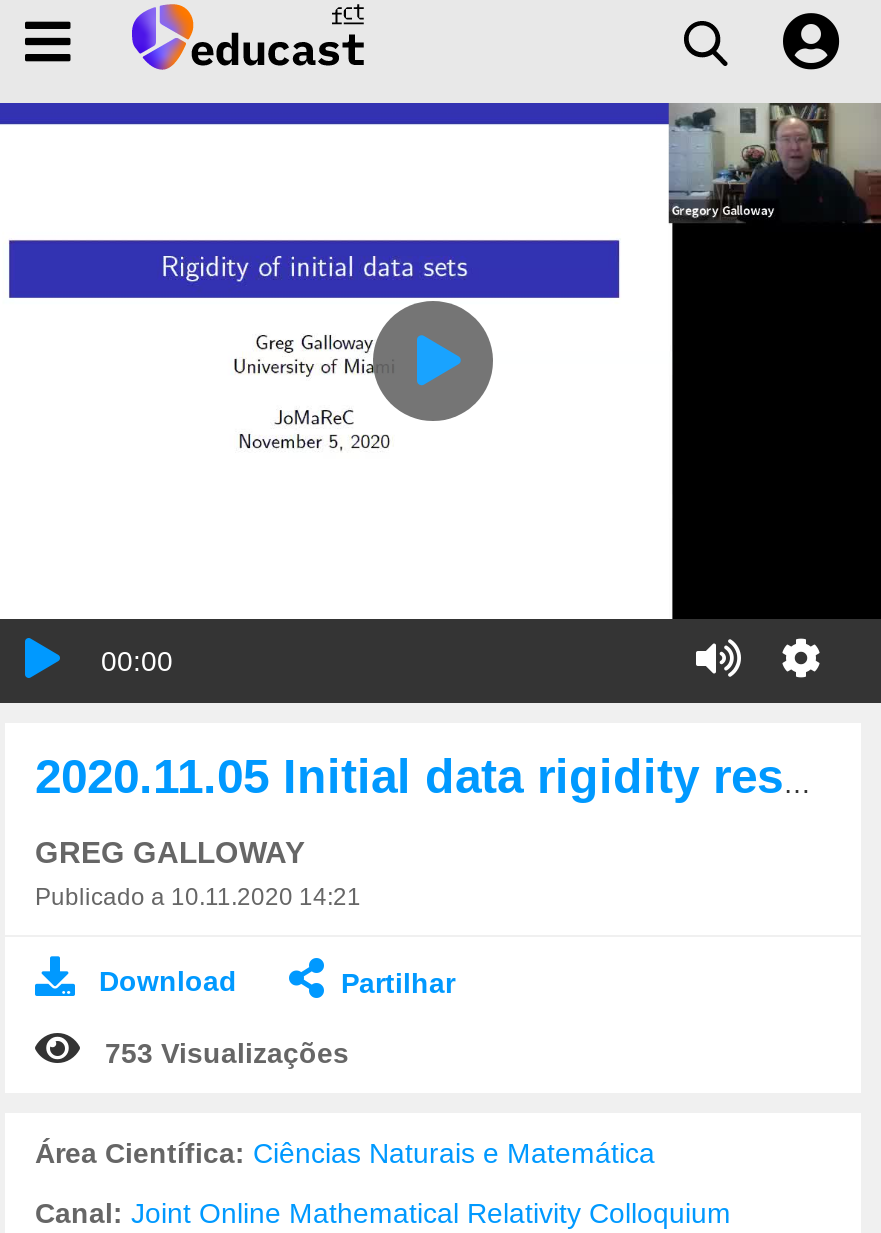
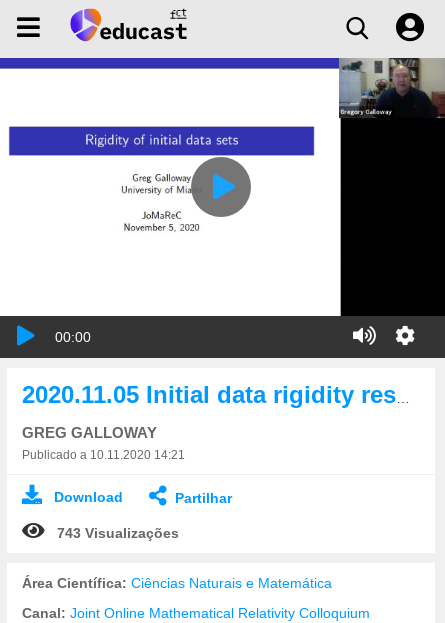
[105,1036,349,1068] 753 Visualizações -> [57,525,179,541] 743 Visualizações

